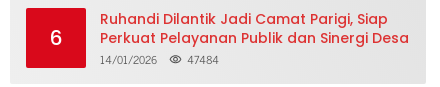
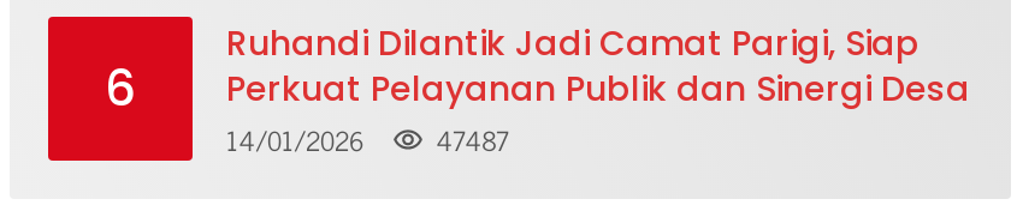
[100,50,219,68] 14/01/2026 47484 -> [226,118,508,162] 14/01/2026 47487

